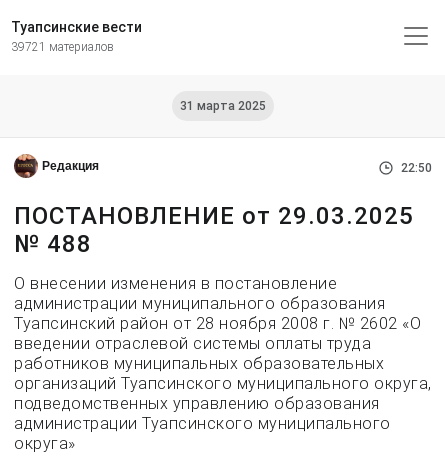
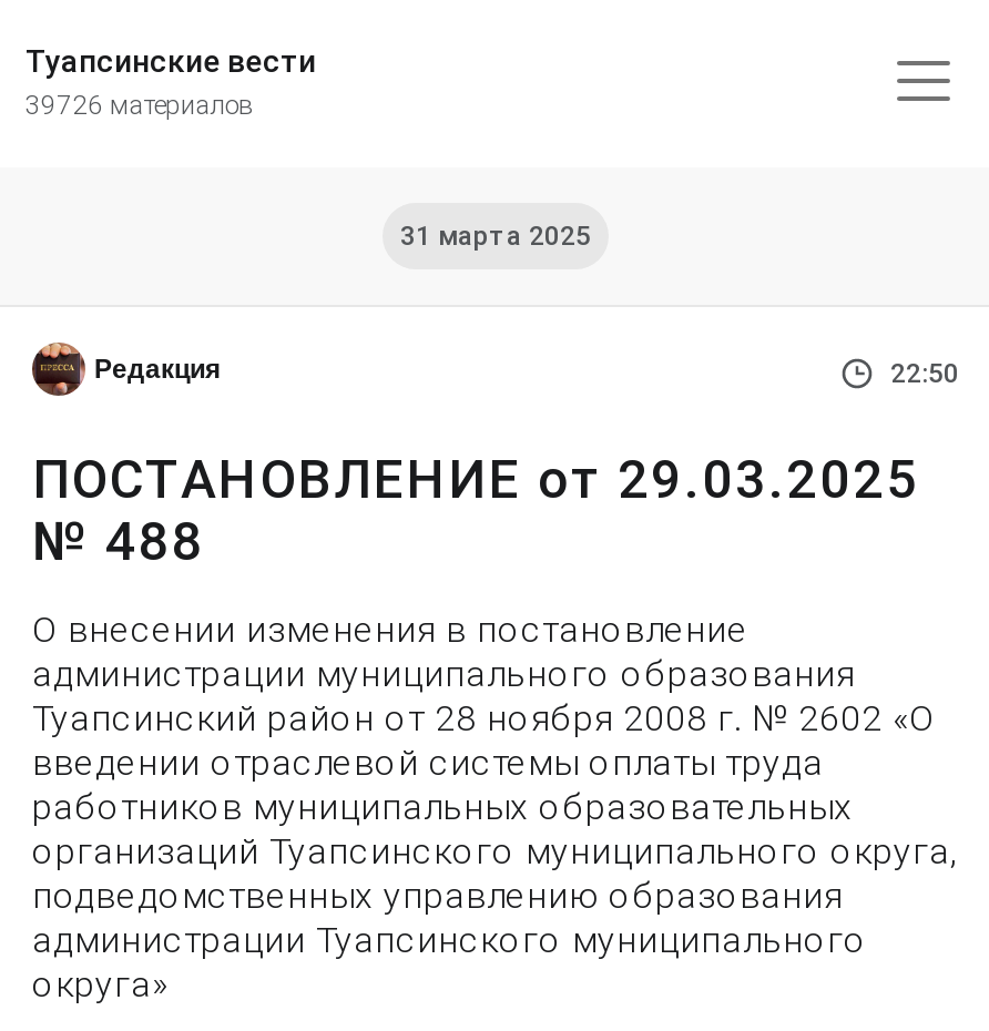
[11,40,114,54] 39721 материалов -> [26,90,254,121] 39726 материалов

